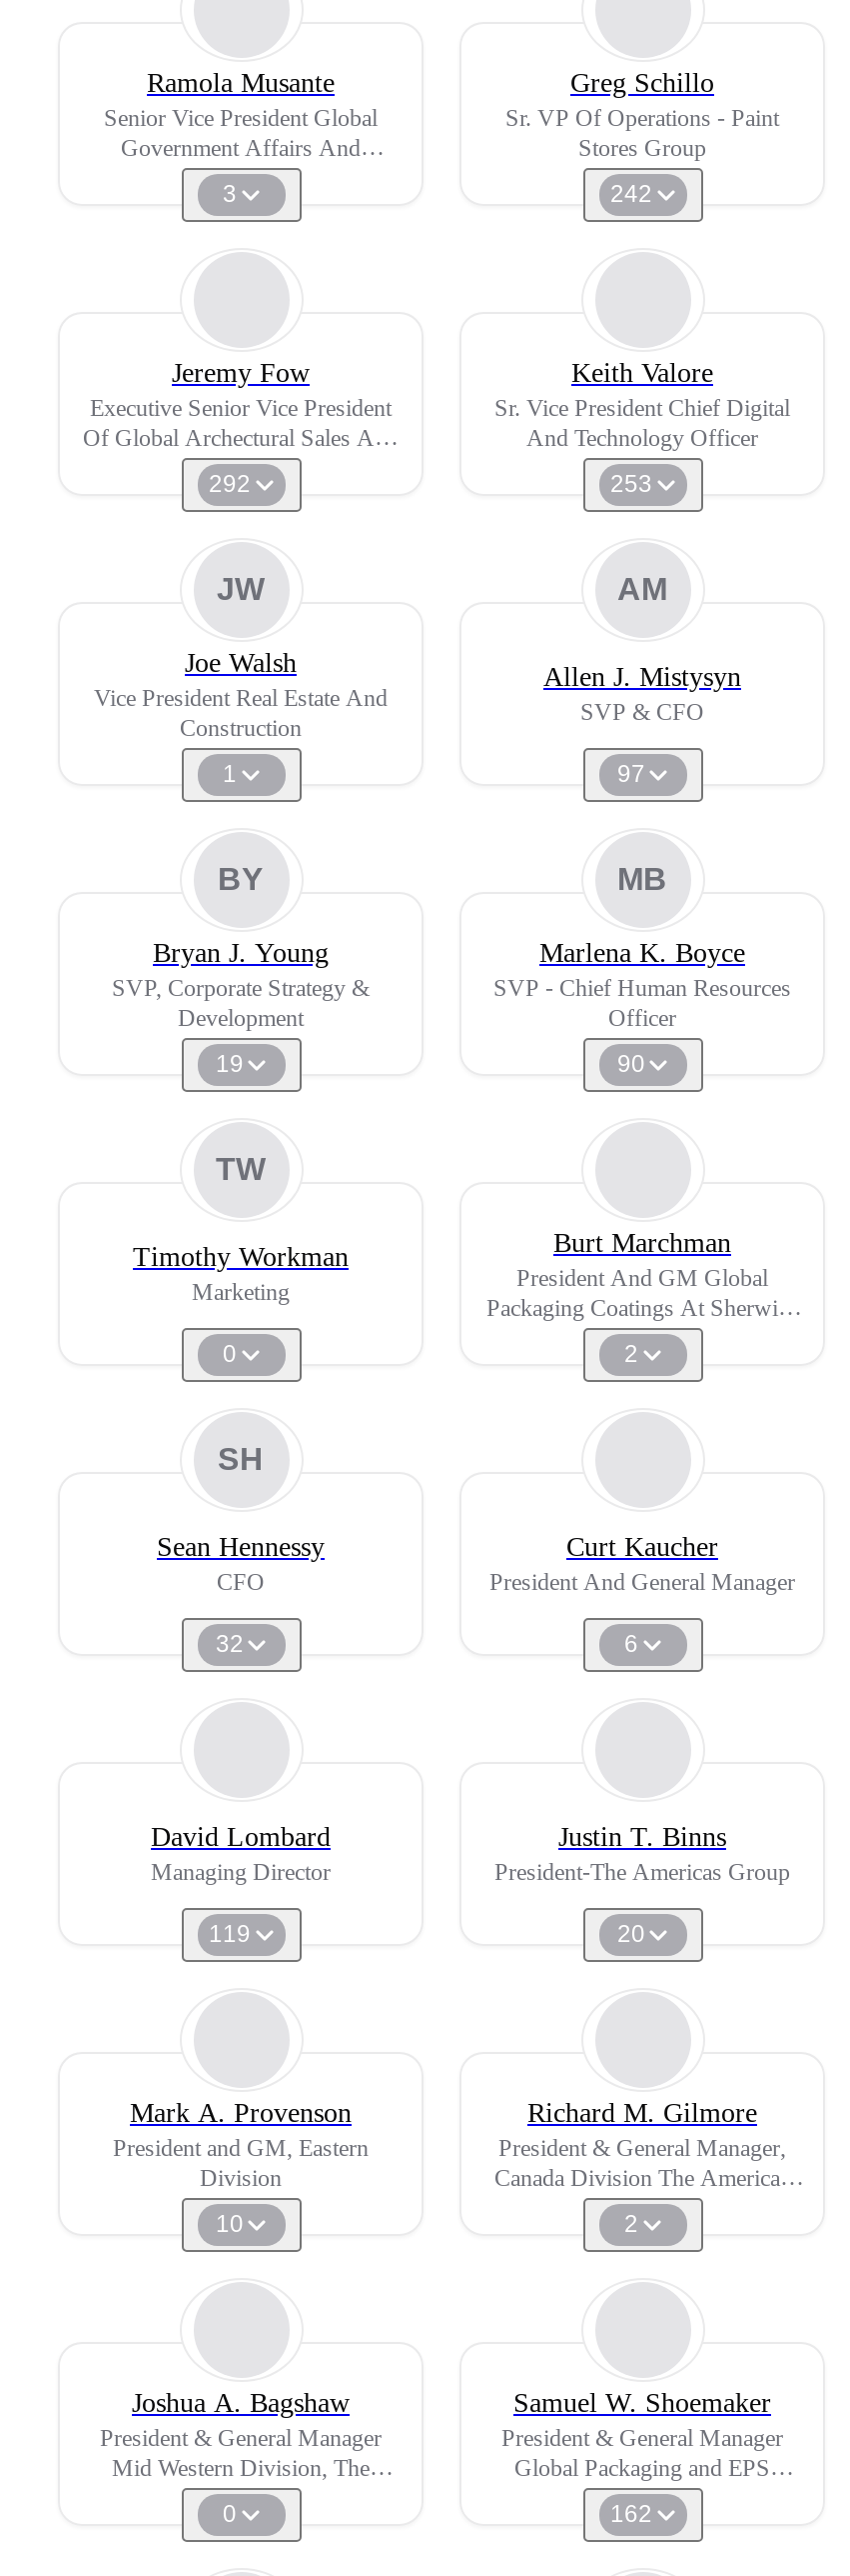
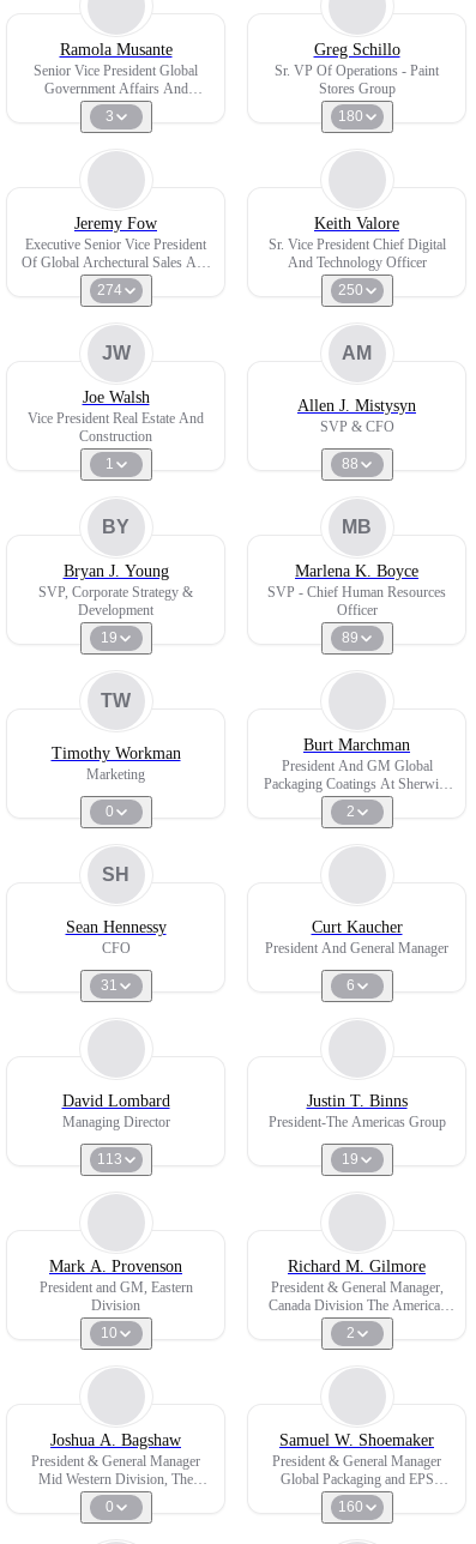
[610,180,652,208] 242 -> [338,108,363,125] 180
[209,470,251,498] 292 -> [97,282,122,298] 274
[610,470,652,498] 253 -> [338,282,363,298] 250
[617,760,645,788] 97 -> [342,456,358,472] 88
[617,1050,645,1078] 90 -> [342,629,358,646] 89
[216,1630,244,1658] 32 -> [101,977,118,994] 31
[209,1920,251,1948] 119 -> [97,1151,122,1168] 113
[617,1920,645,1948] 20 -> [342,1151,358,1168] 19
[610,2500,652,2528] 162 -> [338,1498,363,1515] 160

